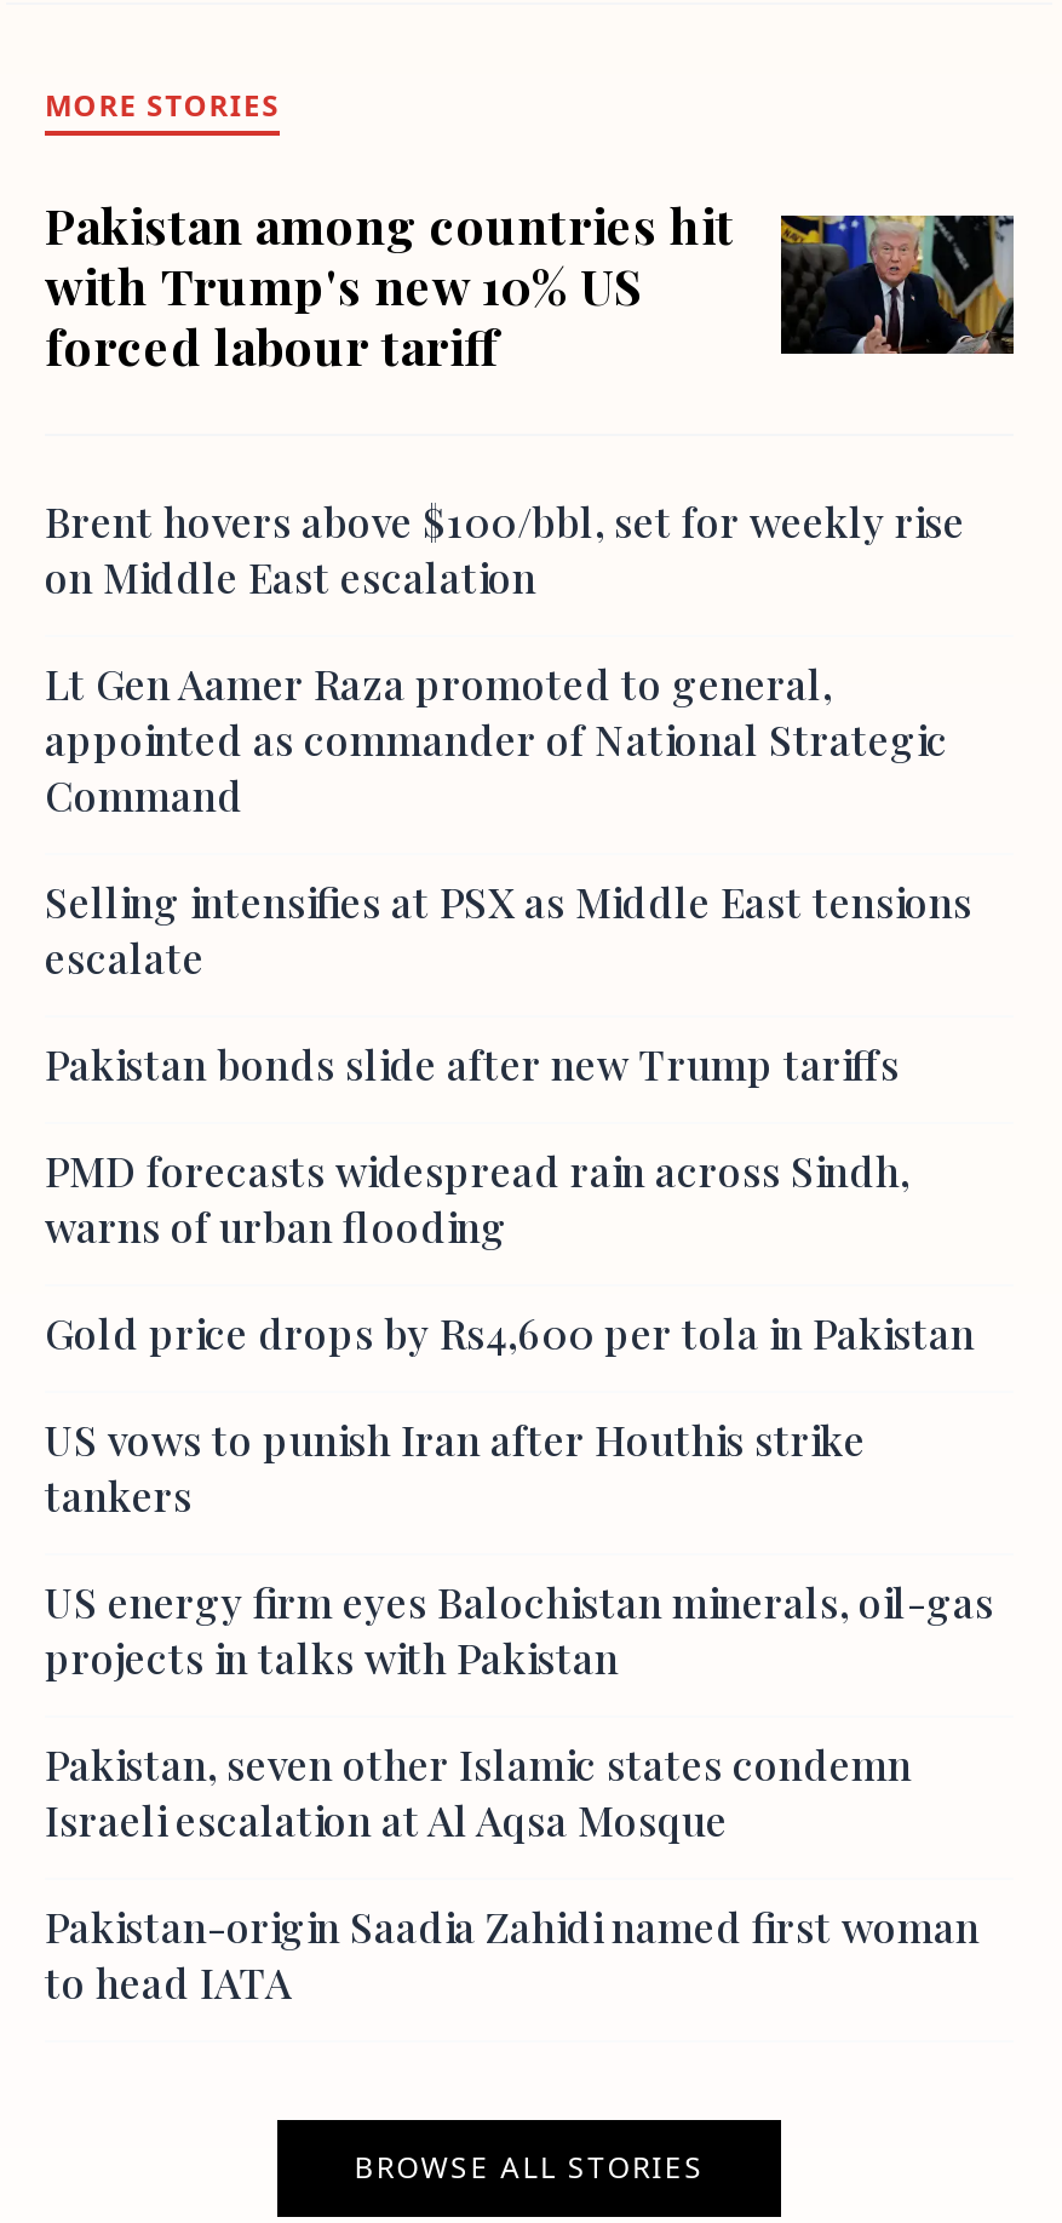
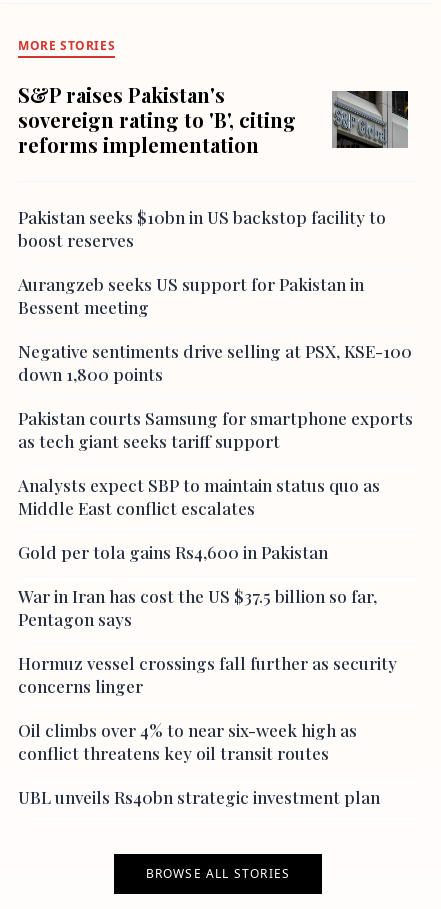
[45,191,1016,378] [image] | Pakistan among countries hit | with Trump's new 10% US | forced labour tariff -> [18,81,418,158] [image] | S&P raises Pakistan's | sovereign rating to 'B', citing | reforms implementation
[45,494,965,603] Brent hovers above $100/bbl, set for weekly rise | on Middle East escalation -> [18,206,386,251] Pakistan seeks $10bn in US backstop facility to | boost reserves
[45,657,948,821] Lt Gen Aamer Raza promoted to general, | appointed as commander of National Strategic | Command -> [18,273,364,318] Aurangzeb seeks US support for Pakistan in | Bessent meeting
[45,875,972,984] Selling intensifies at PSX as Middle East tensions | escalate -> [18,340,412,385] Negative sentiments drive selling at PSX, KSE-100 | down 1,800 points
[45,1037,900,1090] Pakistan bonds slide after new Trump tariffs -> [18,407,413,452] Pakistan courts Samsung for smartphone exports | as tech giant seeks tariff support
[45,1144,909,1253] PMD forecasts widespread rain across Sindh, | warns of urban flooding -> [18,474,380,519] Analysts expect SBP to maintain status quo as | Middle East conflict escalates
[45,1306,975,1359] Gold price drops by Rs4,600 per tola in Pakistan -> [18,541,328,563] Gold per tola gains Rs4,600 in Pakistan
[45,1413,866,1522] US vows to punish Iran after Houthis strike | tankers -> [18,585,377,630] War in Iran has cost the US $37.5 billion so far, | Pentagon says
[45,1575,994,1684] US energy firm eyes Balochistan minerals, oil-gas | projects in talks with Pakistan -> [18,652,397,697] Hormuz vessel crossings fall further as security | concerns linger
[45,1737,912,1846] Pakistan, seven other Islamic states condemn | Israeli escalation at Al Aqsa Mosque -> [18,719,357,764] Oil climbs over 4% to near six-week high as | conflict threatens key oil transit routes
[45,1900,980,2009] Pakistan-origin Saadia Zahidi named first woman | to head IATA -> [18,786,380,808] UBL unveils Rs40bn strategic investment plan

